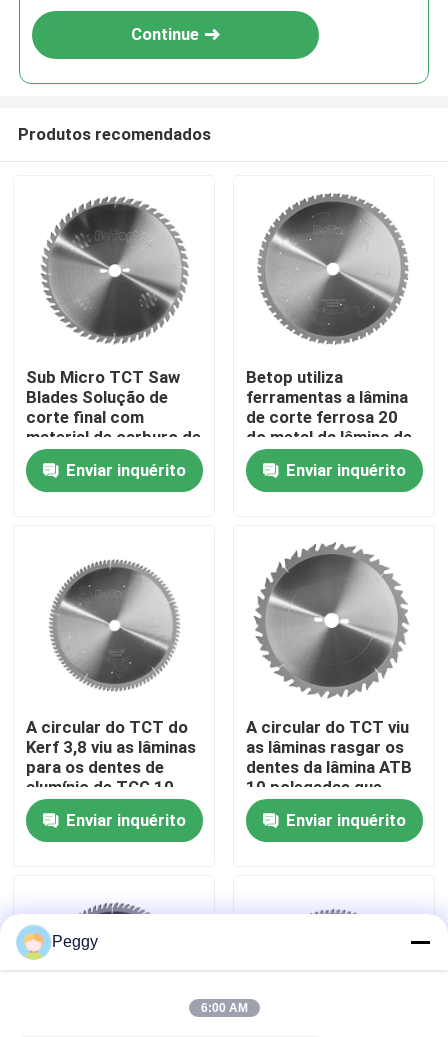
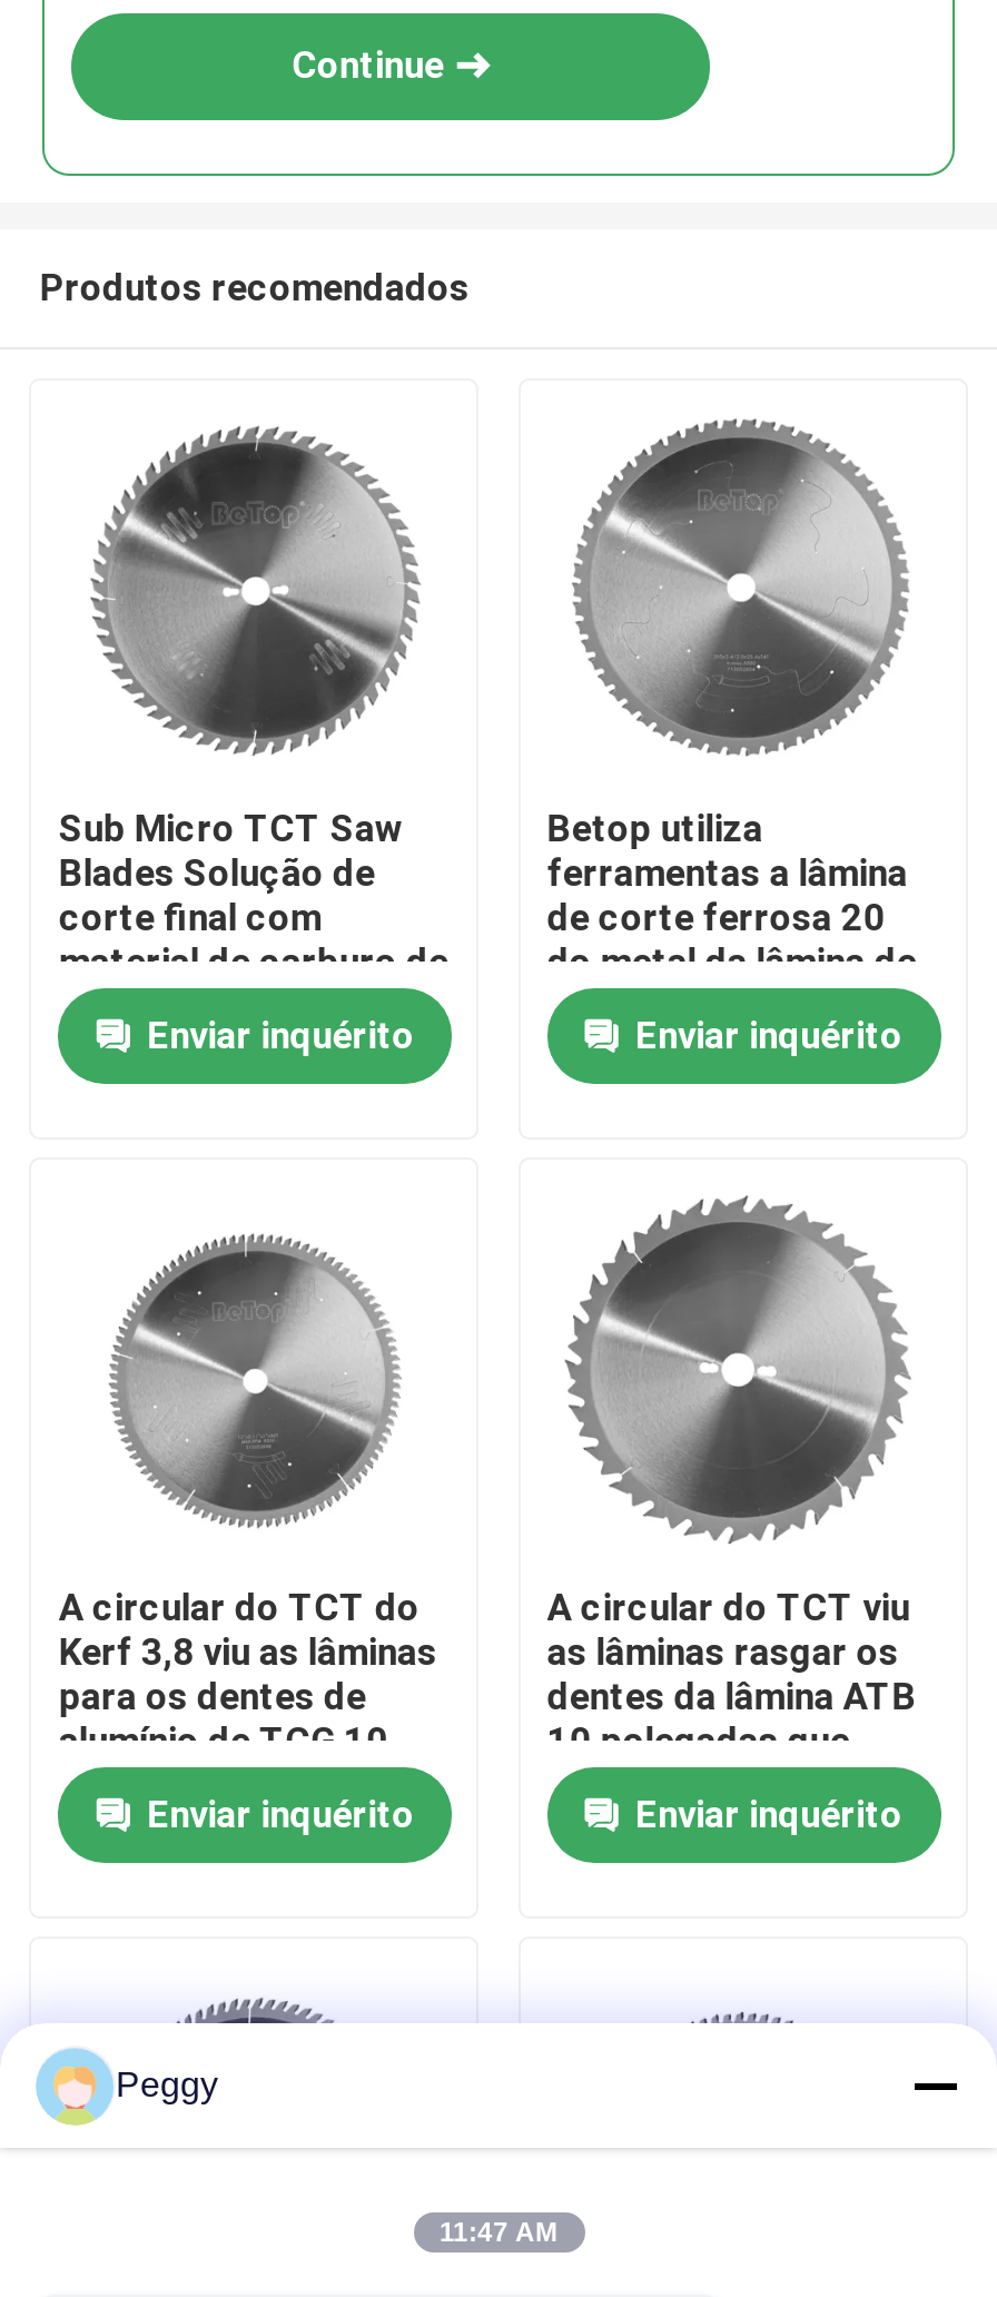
[200,1001,247,1015] 6:00 AM -> [440,2217,557,2248] 11:47 AM

